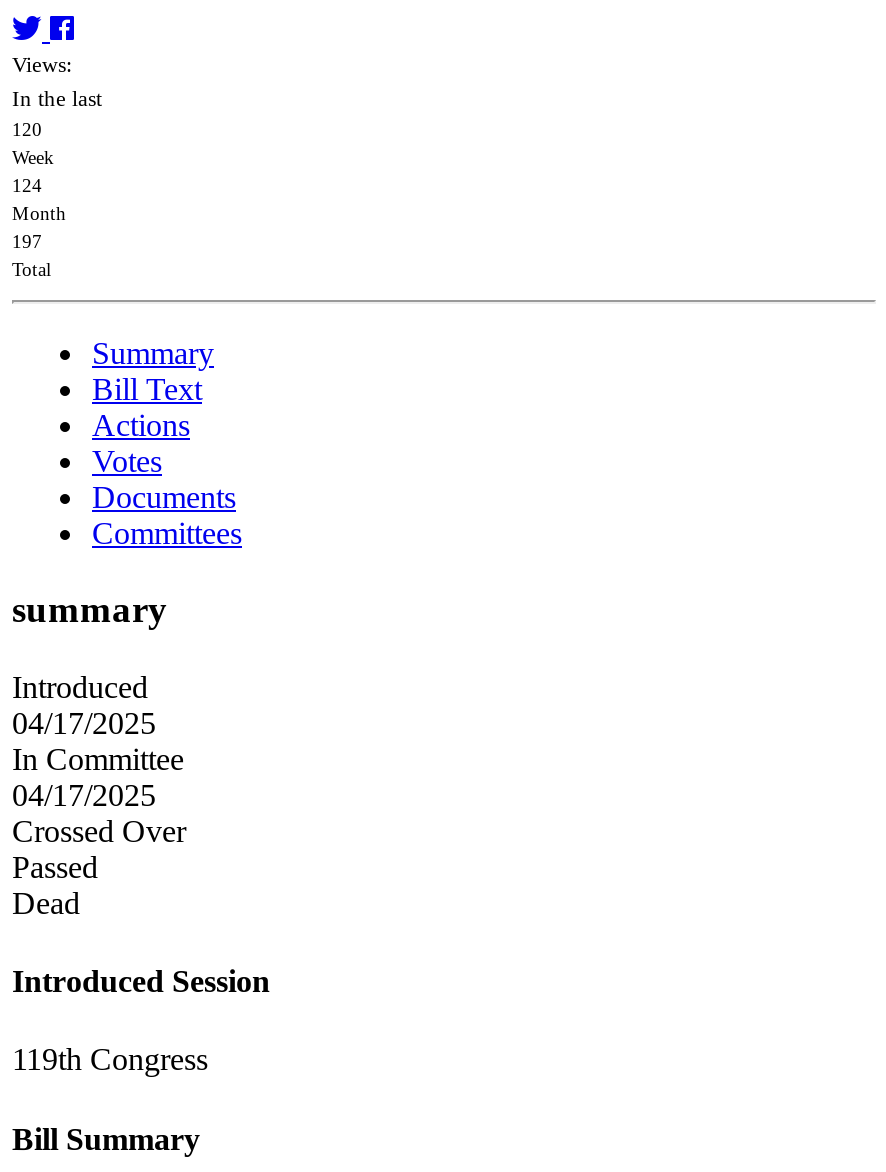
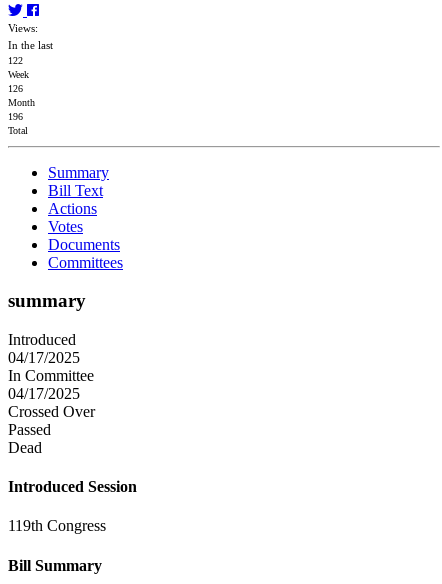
[12,117,42,139] 120 -> [8,54,23,65] 122
[12,173,42,195] 124 -> [8,82,23,93] 126
[12,229,42,251] 197 -> [8,110,23,121] 196

